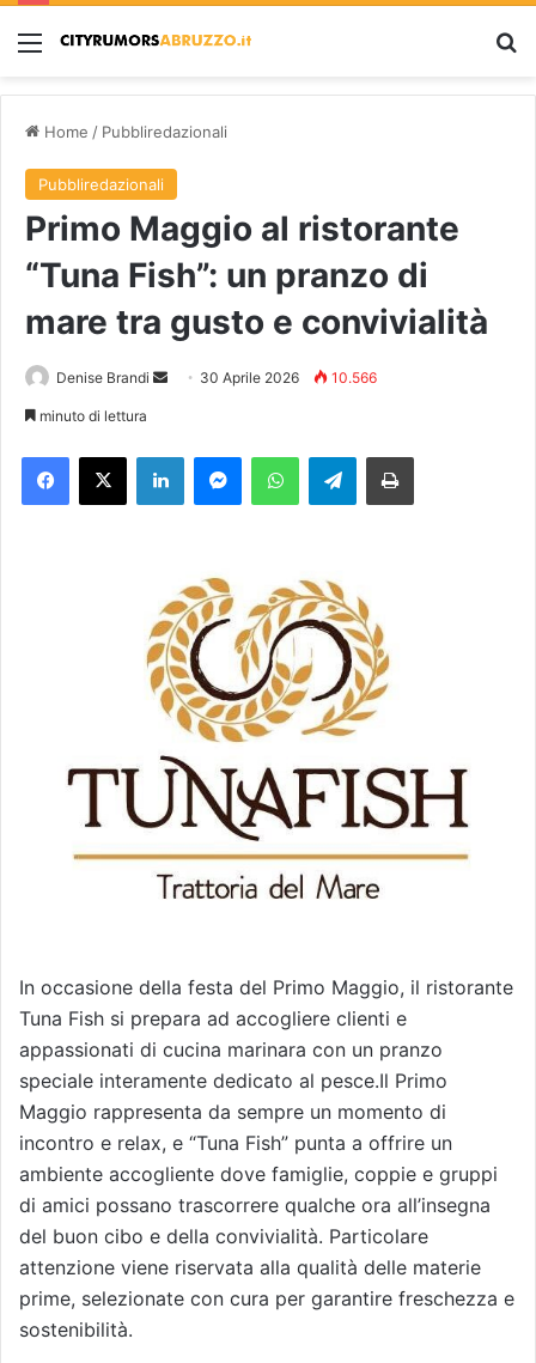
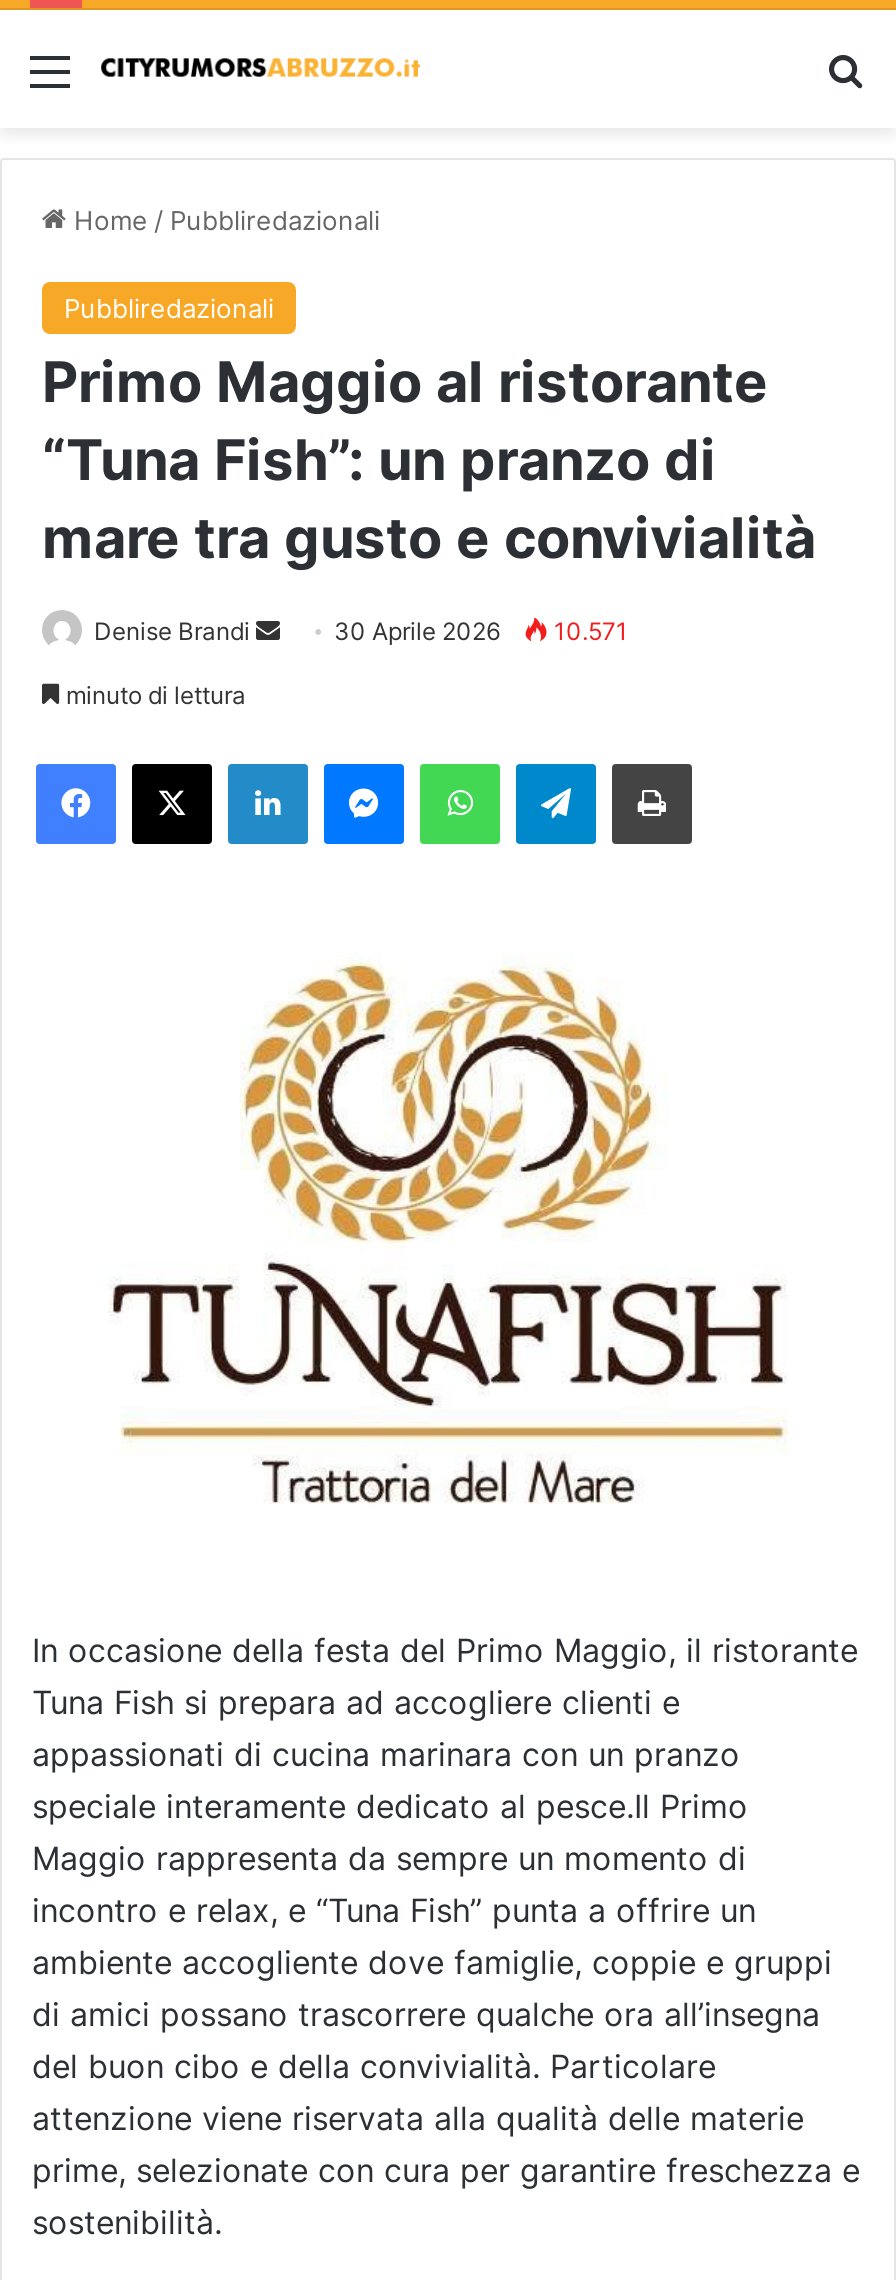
[328,369,377,387] 10.566 -> [548,617,628,647] 10.571

